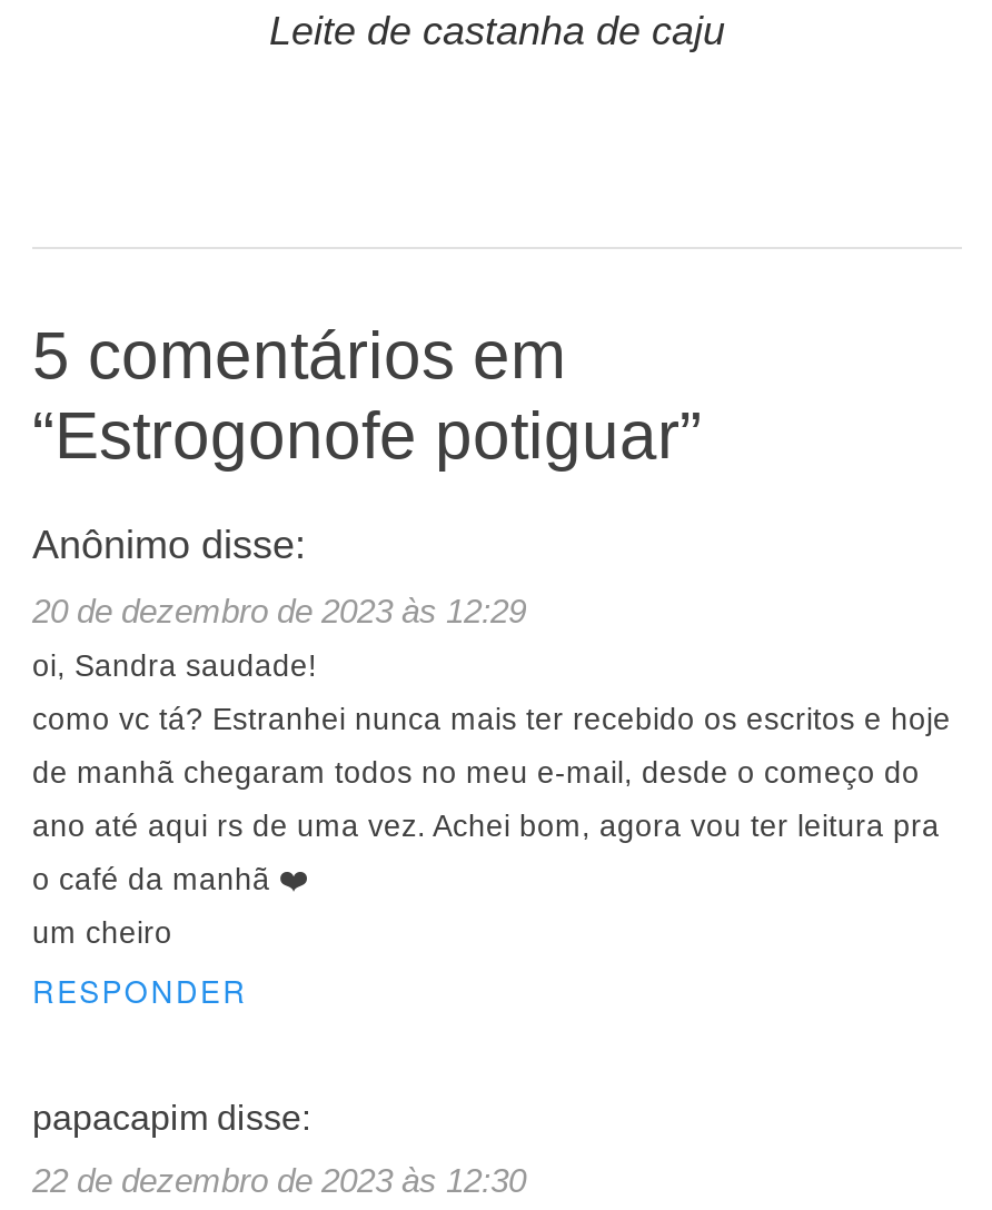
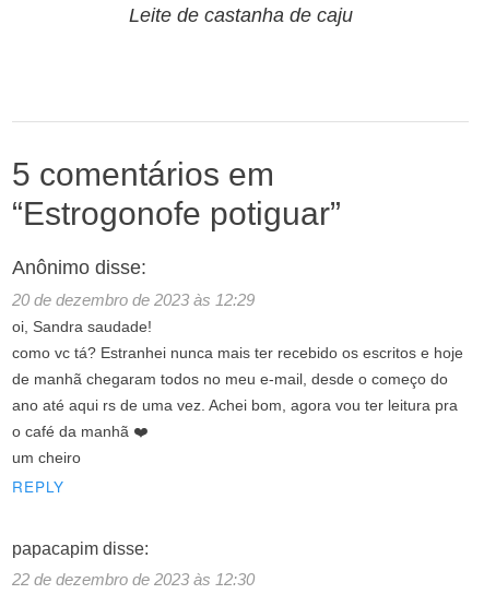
[32,969,247,1011] RESPONDER -> [12,476,65,496] REPLY

